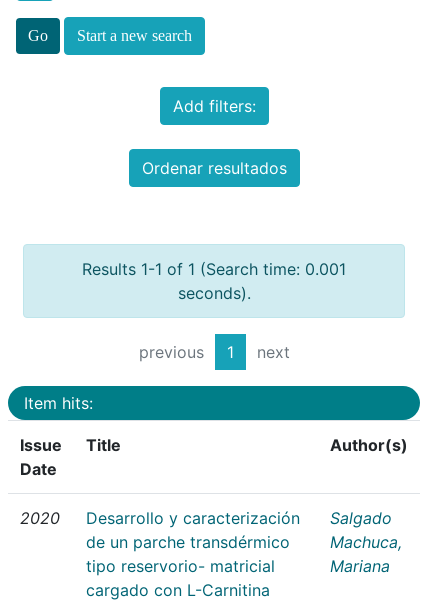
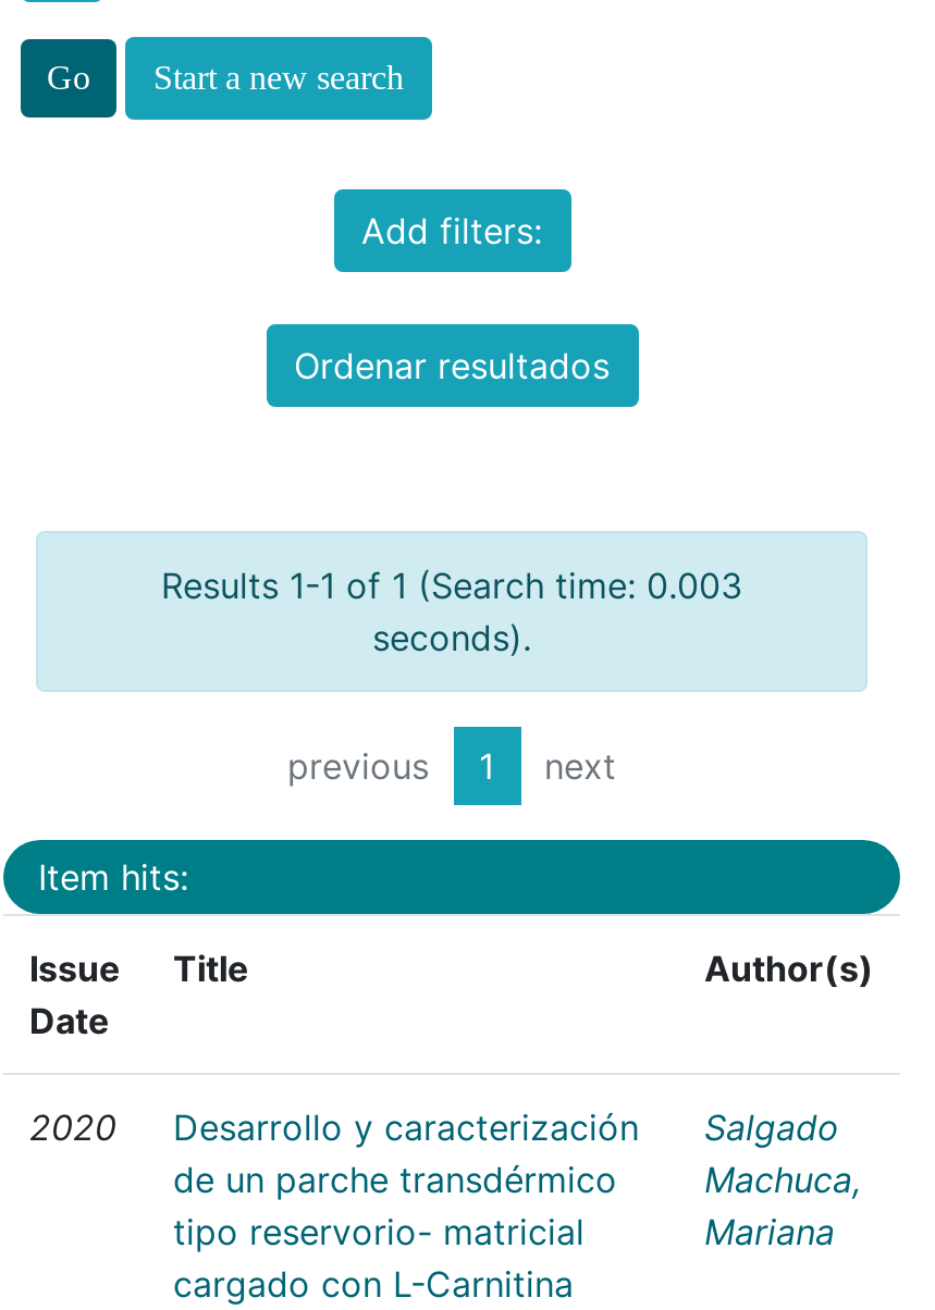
[82,259,346,279] Results 1-1 of 1 (Search time: 0.001 -> [161,564,742,607] Results 1-1 of 1 (Search time: 0.003

